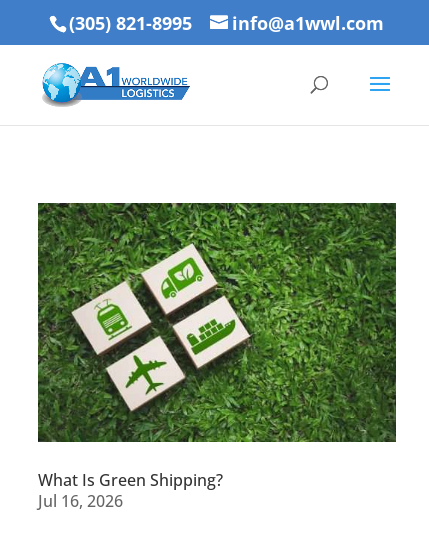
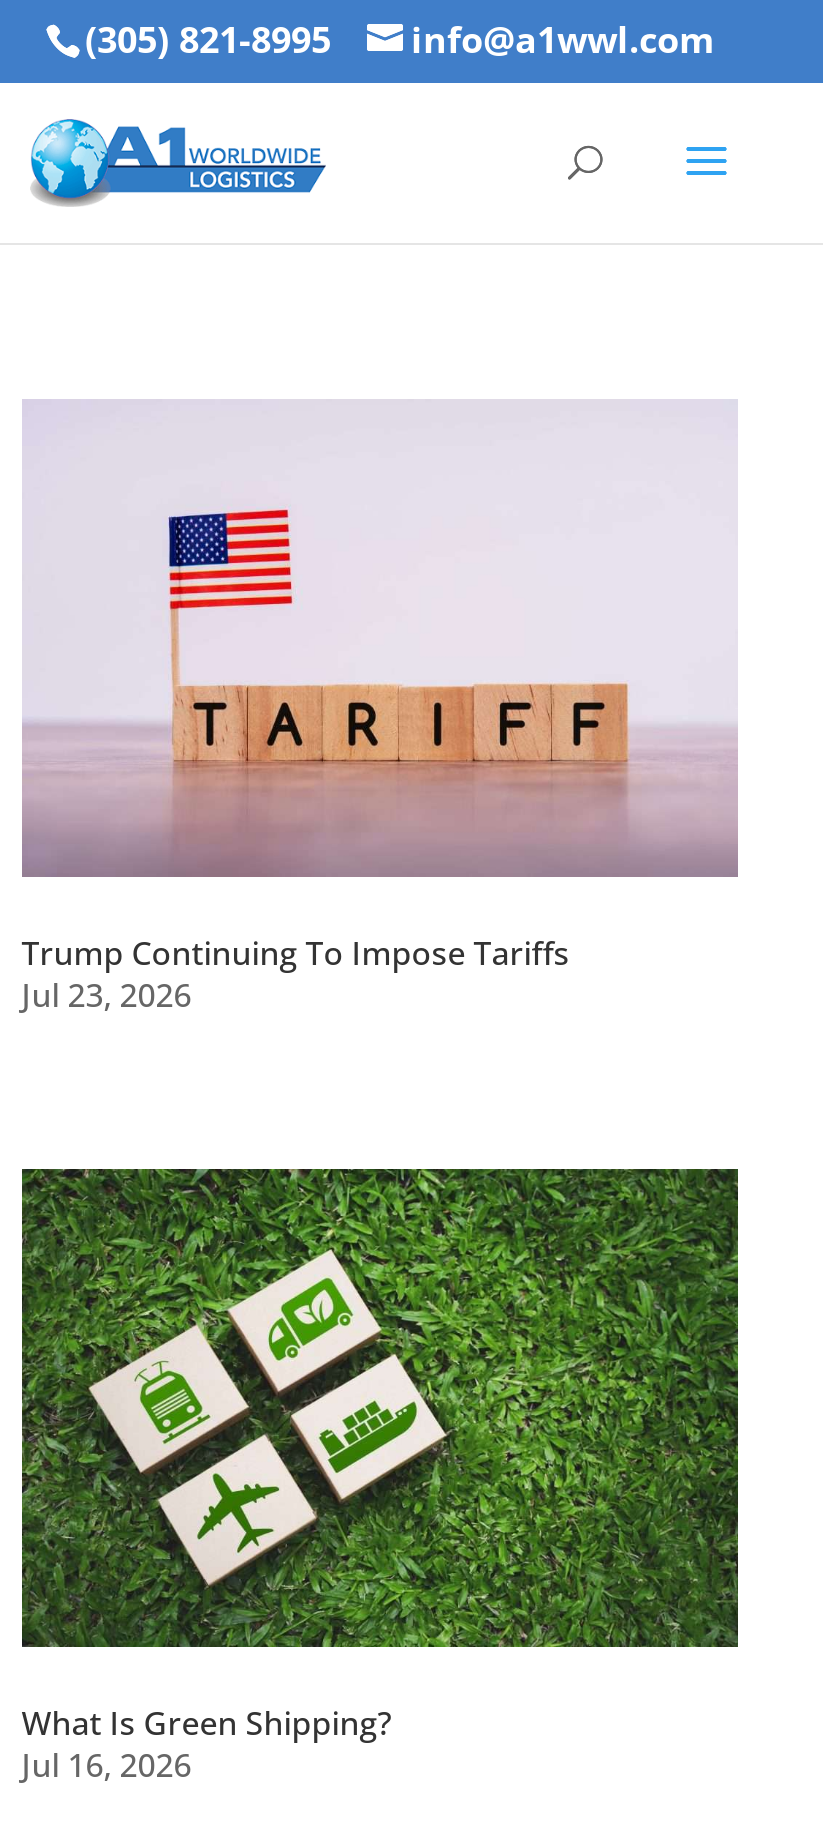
none -> [22,399,738,1017] [image] | Trump Continuing To Impose Tariffs | Jul 23, 2026

